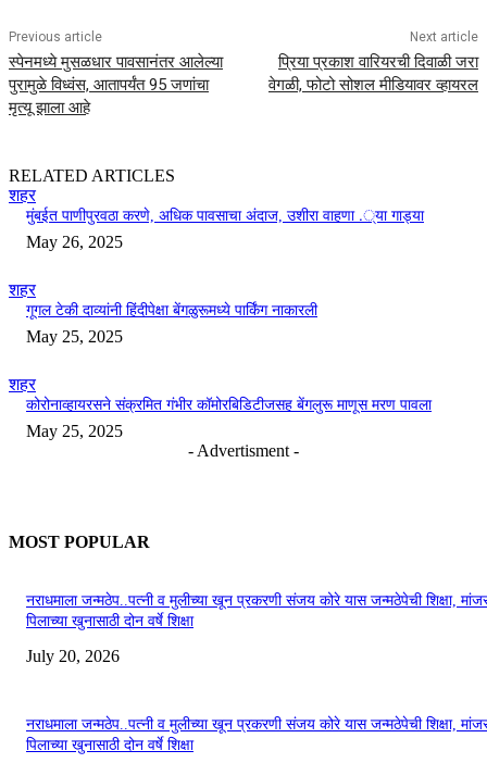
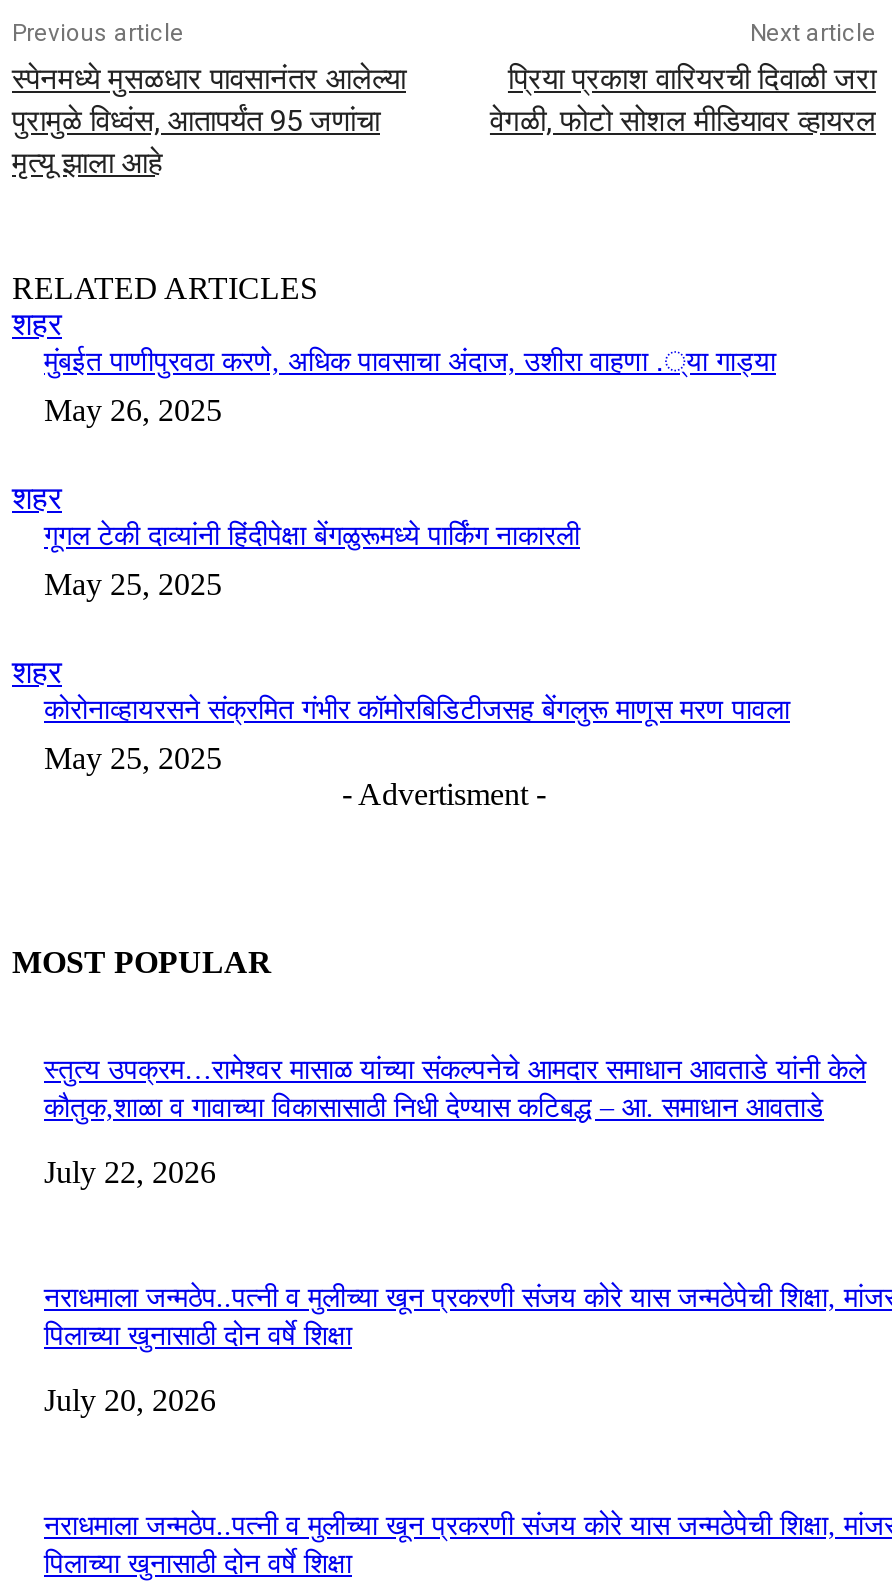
none -> [44,1056,866,1190] स्तुत्य उपक्रम…रामेश्वर मासाळ यांच्या संकल्पनेचे आमदार समाधान आवताडे यांनी केले | कौतुक,शाळा व गावाच्या विकासासाठी निधी देण्यास कटिबद्ध – आ. समाधान आवताडे | July 22, 2026

